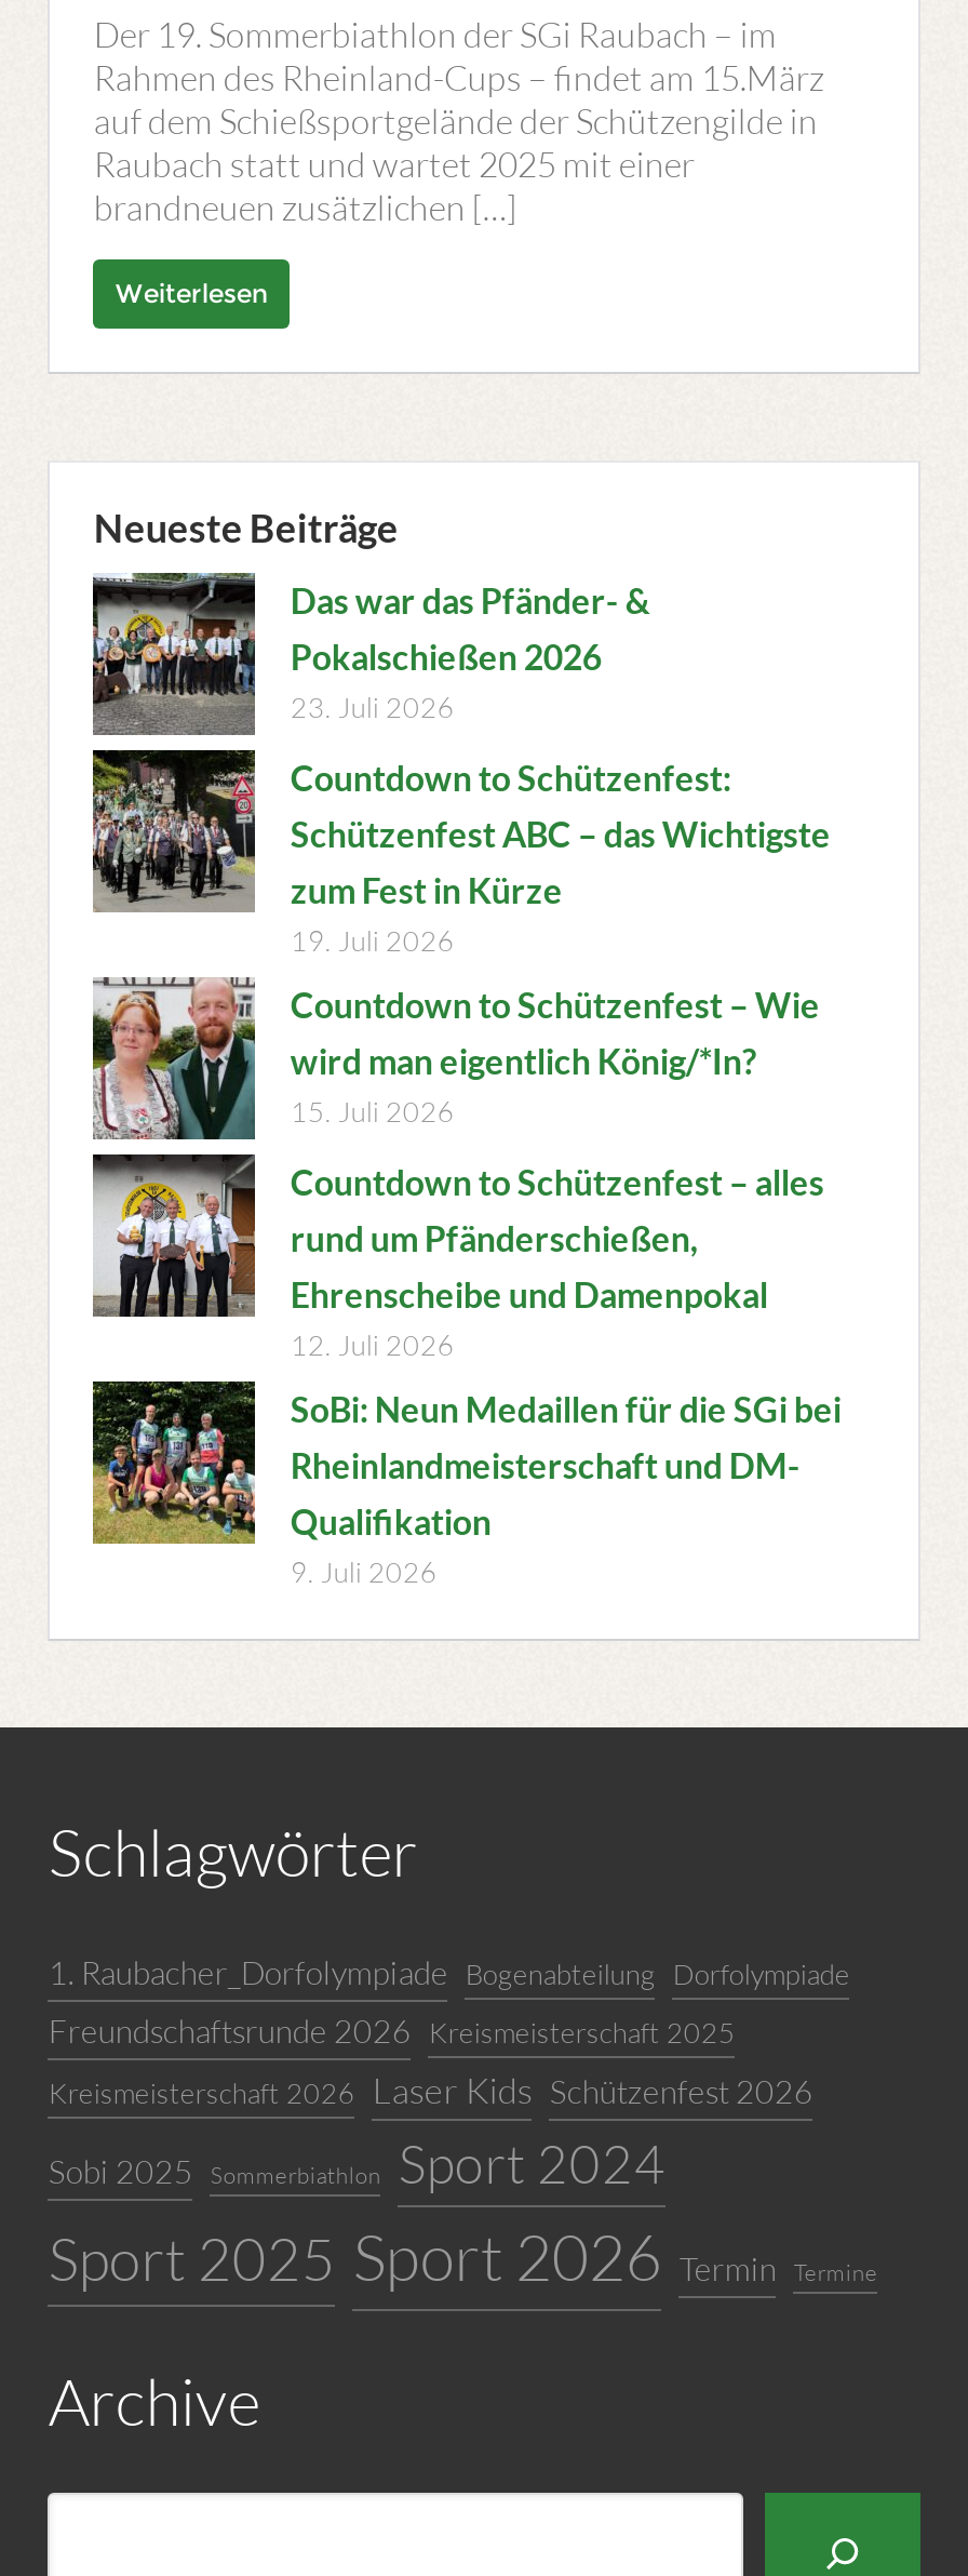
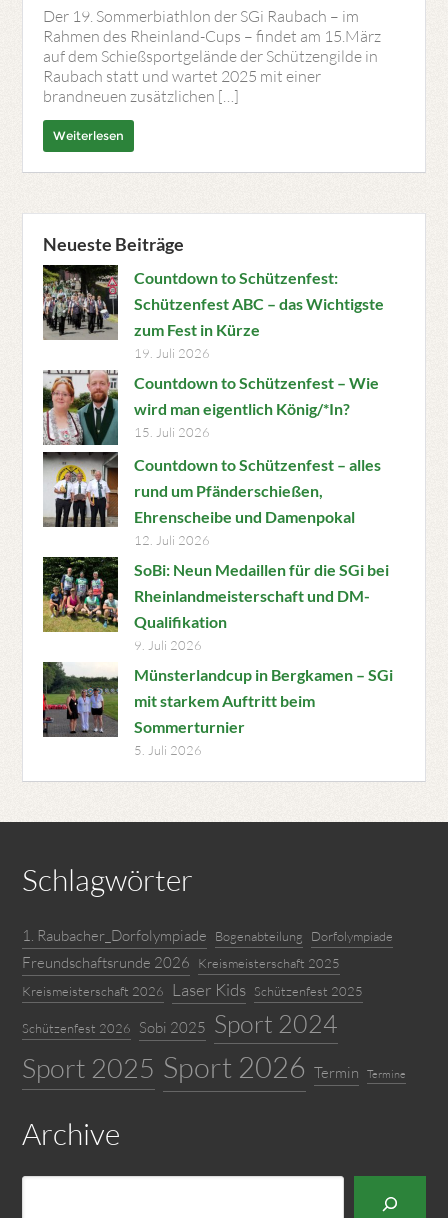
[93,571,649,733] [image] | Das war das Pfänder- & | Pokalschießen 2026 | 23. Juli 2026 -> none
moved [89,756,841,1588] -> [41,267,389,652]: [image] | Countdown to Schützenfest: | Schützenfest ABC – das Wichtigste | ... | Qualifikation | 9. Juli 2026
none -> [42,662,393,757] [image] | Münsterlandcup in Bergkamen – SGi | mit starkem Auftritt beim | Sommerturnier | 5. Juli 2026
[48,2066,813,2195] Kreismeisterschaft 2026 Laser Kids Schützenfest 2026 | Sobi 2025 Sommerbiathlon Sport 2024 -> [22,978,363,1038] Kreismeisterschaft 2026 Laser Kids Schützenfest 2025 | Schützenfest 2026 Sobi 2025 Sport 2024

